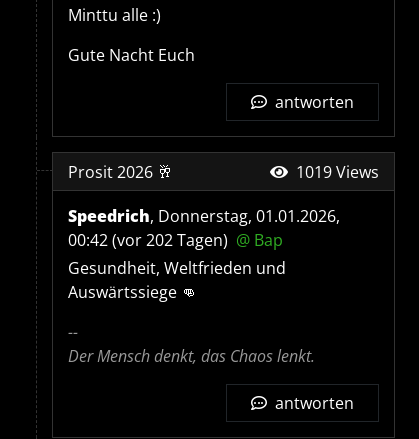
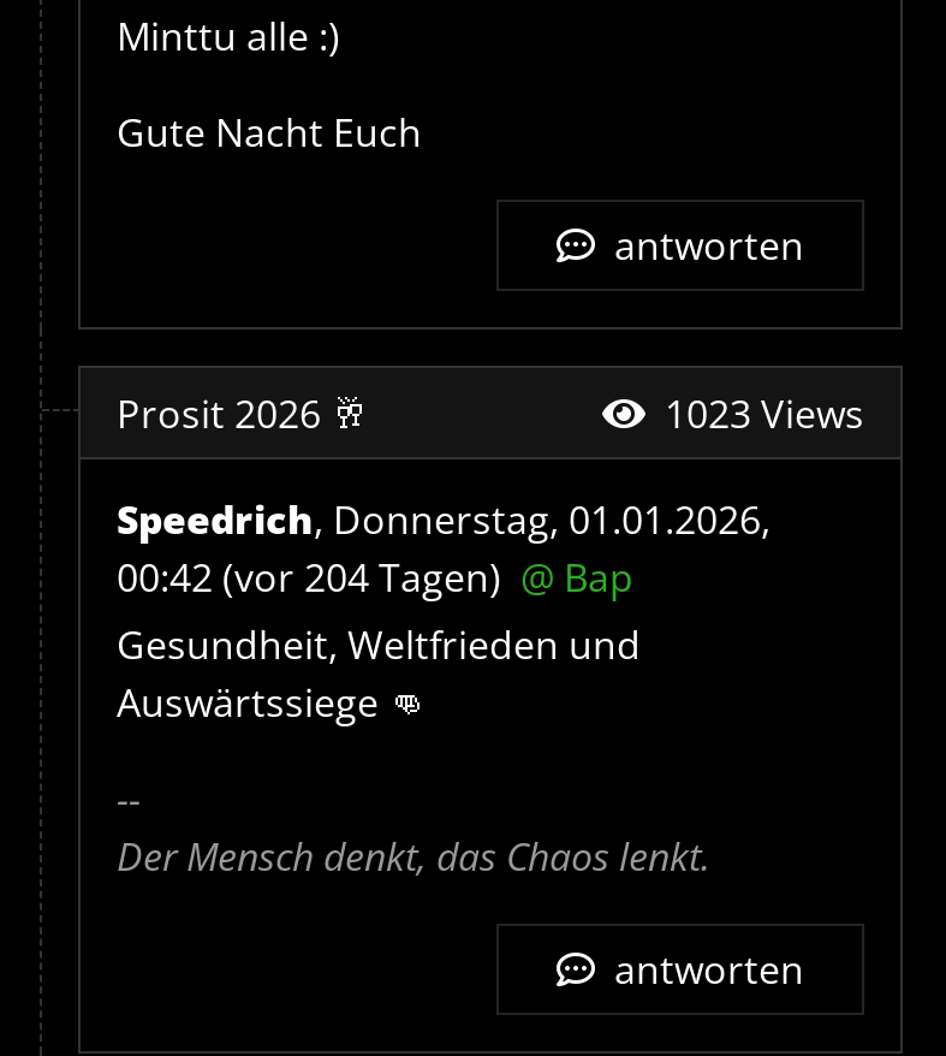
[292,161,379,183] 1019 Views -> [655,387,864,440] 1023 Views
[68,229,283,251] 00:42 (vor 202 Tagen) @ Bap -> [117,551,633,604] 00:42 (vor 204 Tagen) @ Bap

